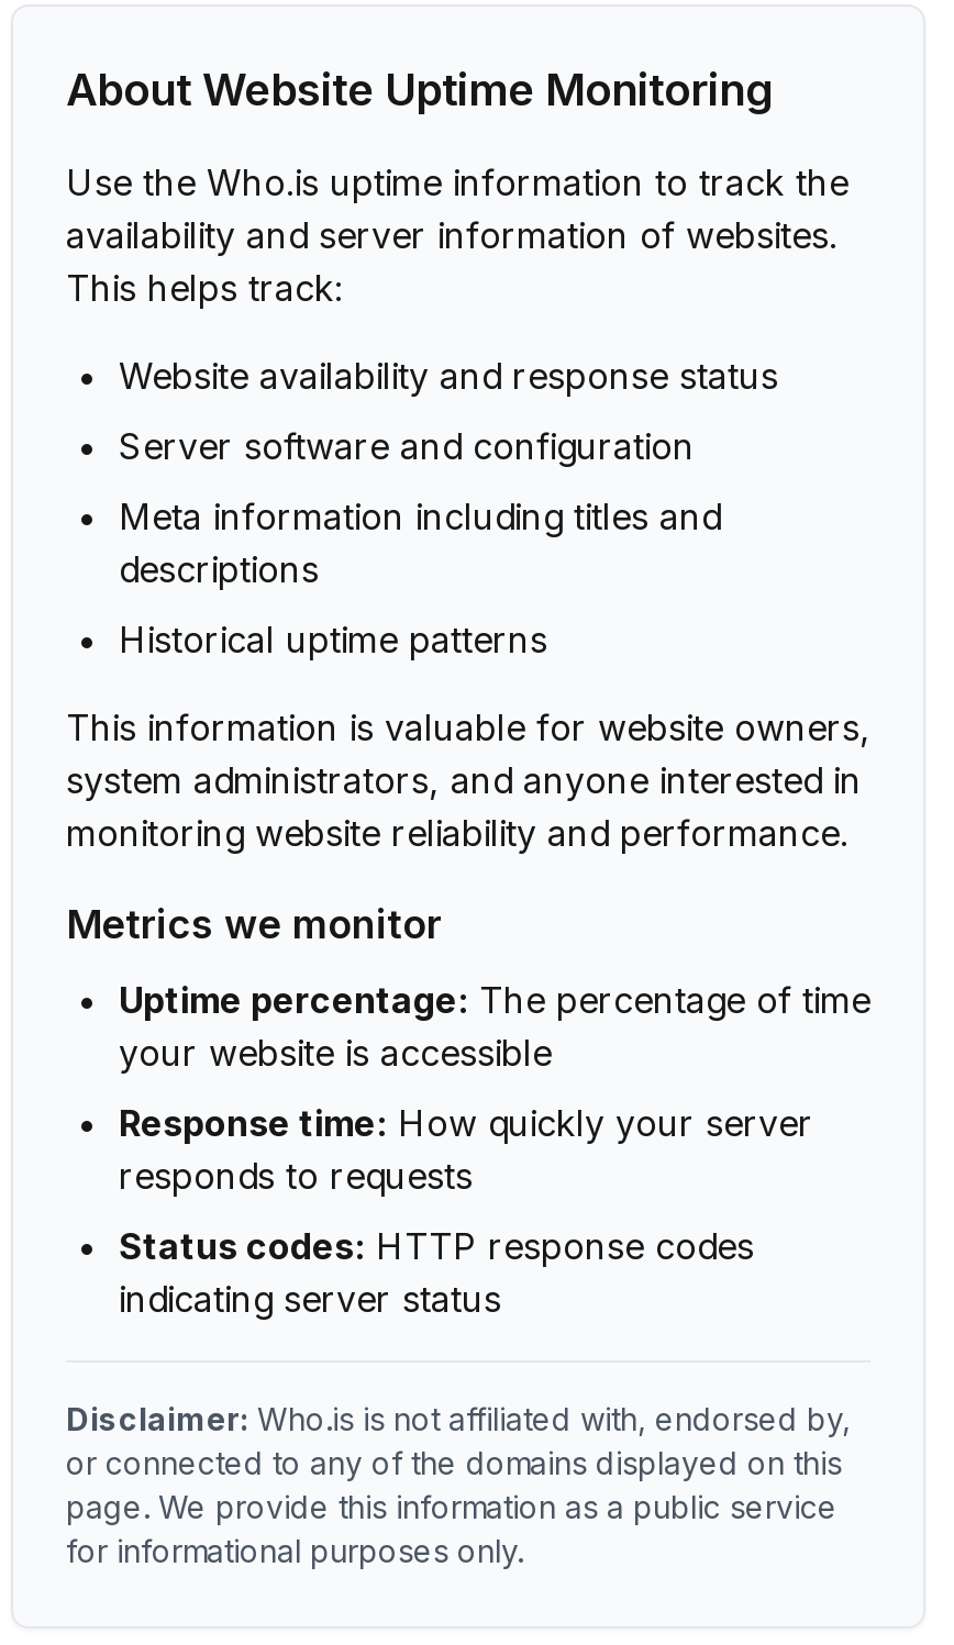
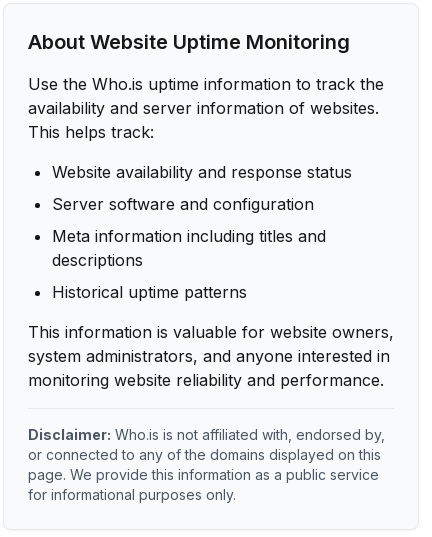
[66,901,870,1321] Metrics we monitor | Uptime percentage: The percentage of time | your website is accessible | Response time: How quickly your server | responds to requests | Status codes: HTTP response codes | indicating server status -> none

